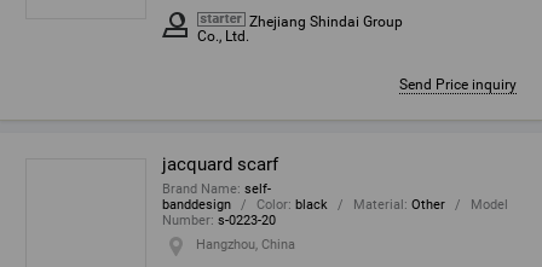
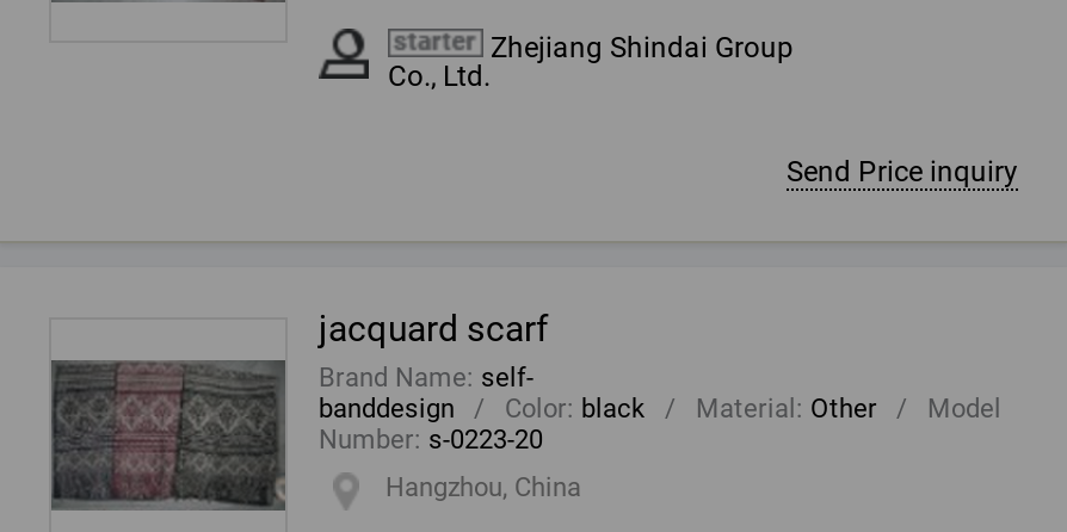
none -> [49,358,288,513] [image]

